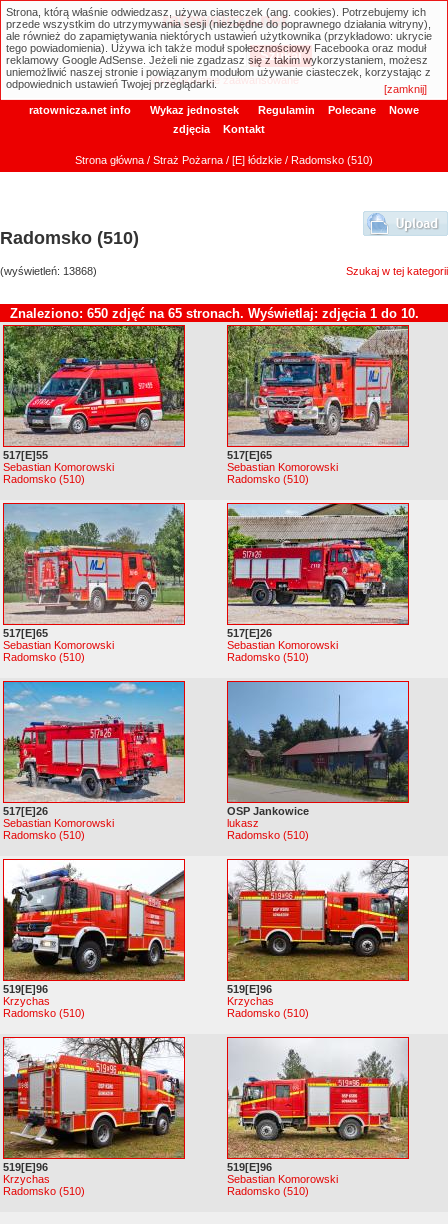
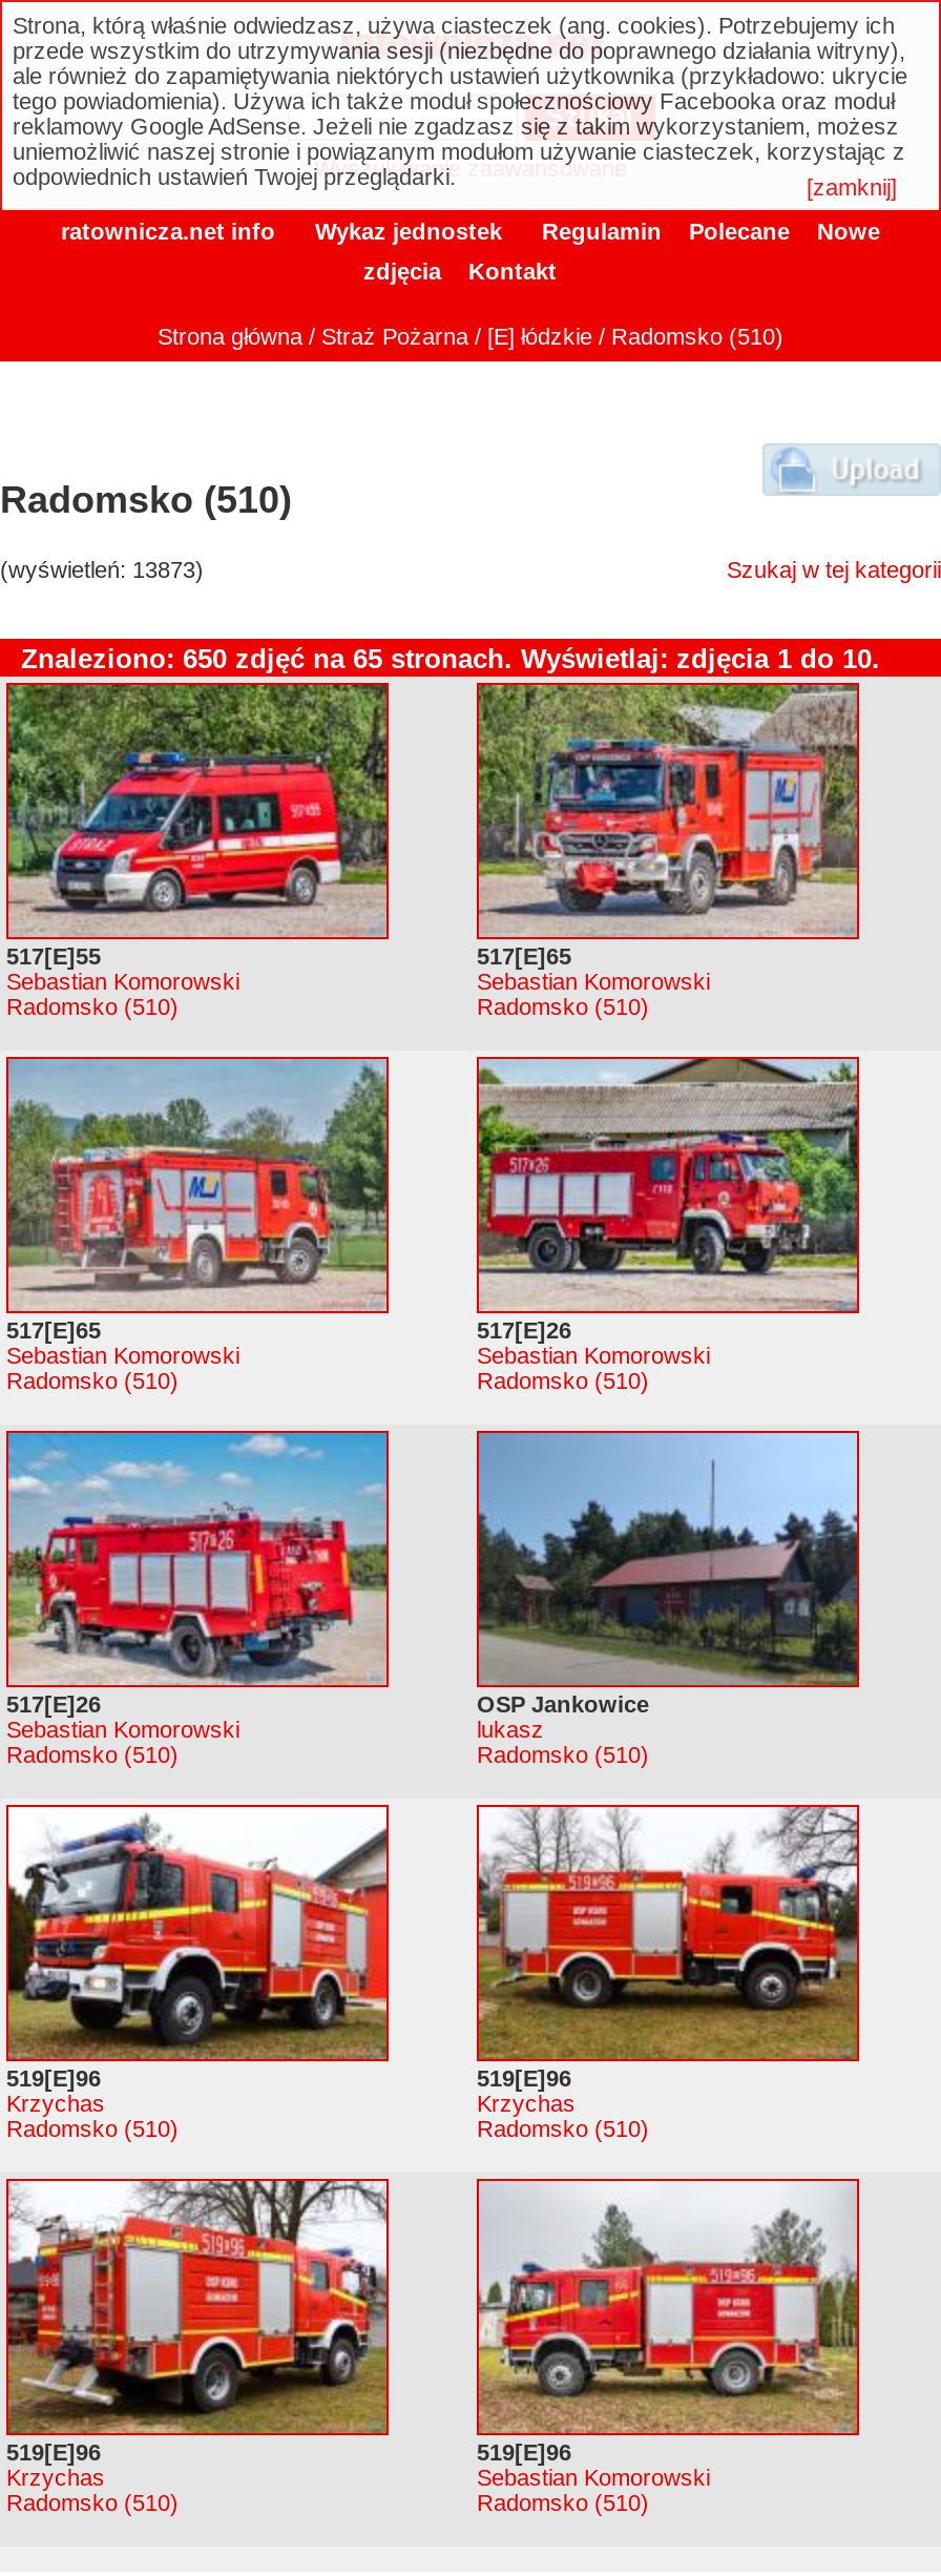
[0,265,97,277] (wyświetleń: 13868) -> [0,557,204,583] (wyświetleń: 13873)

